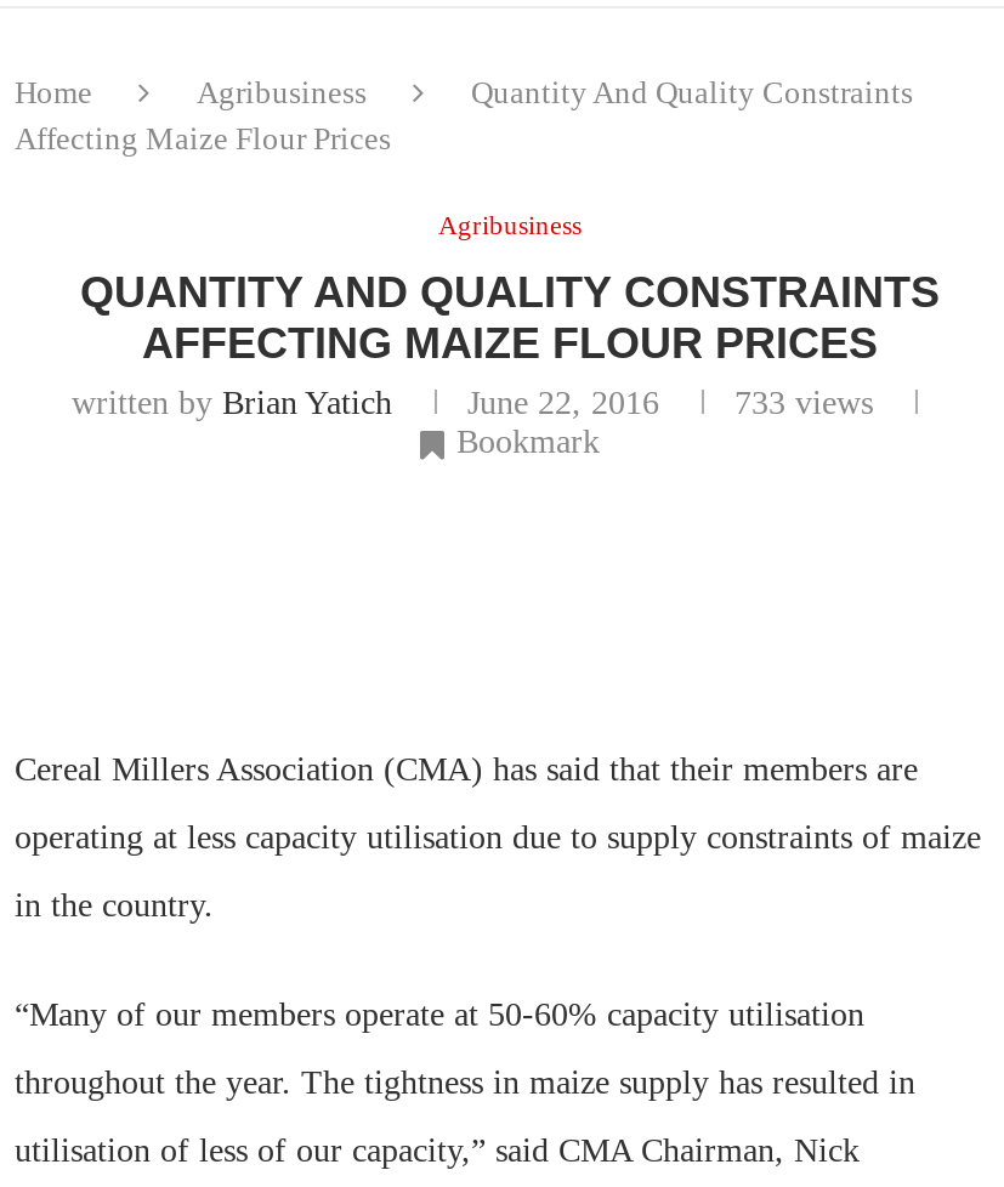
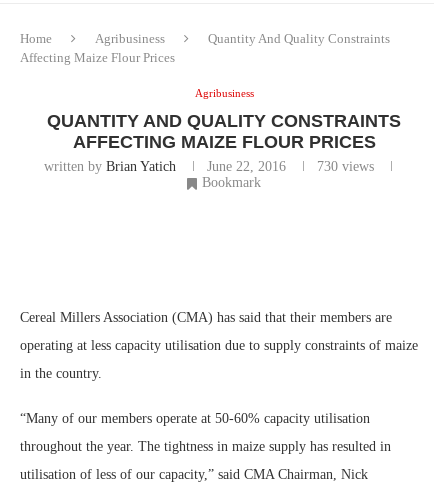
[734,385,873,421] 733 views -> [316,159,373,174] 730 views

